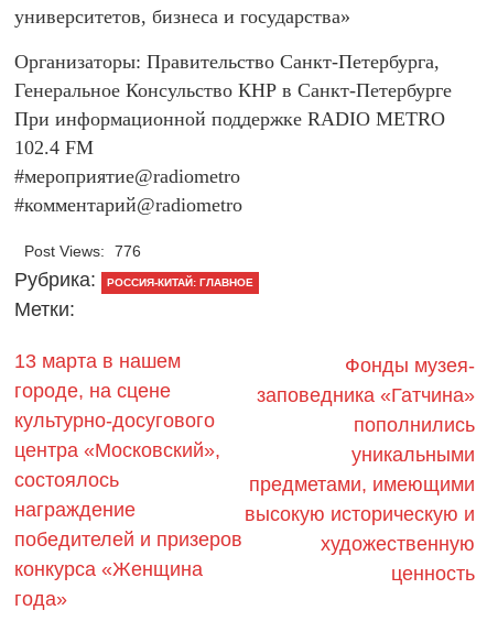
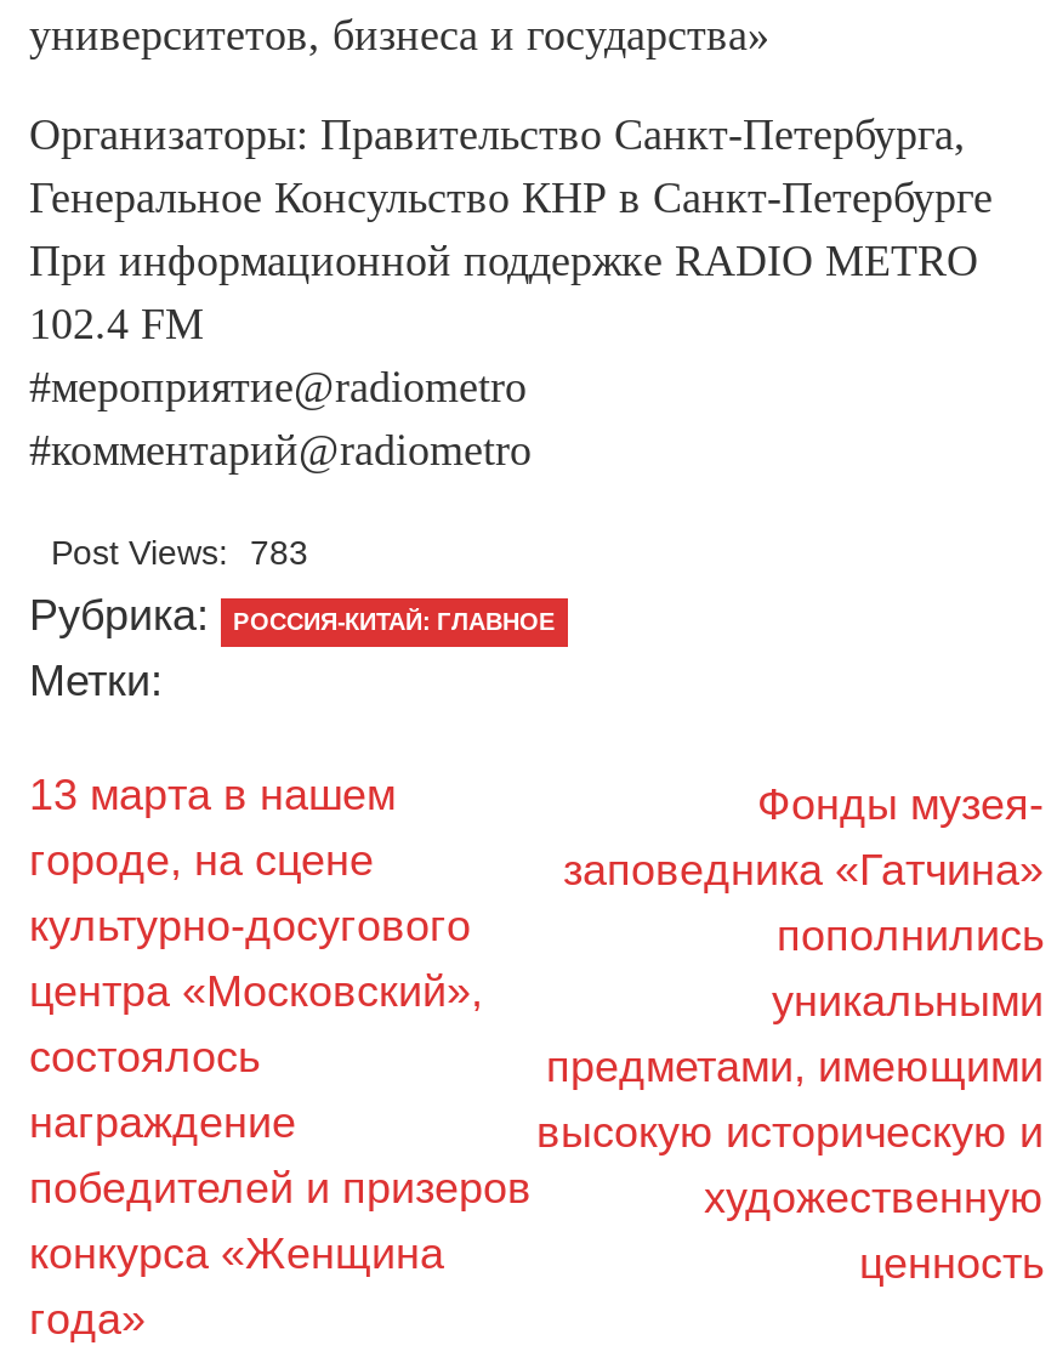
[24,242,141,260] Post Views: 776 -> [51,532,308,571] Post Views: 783

